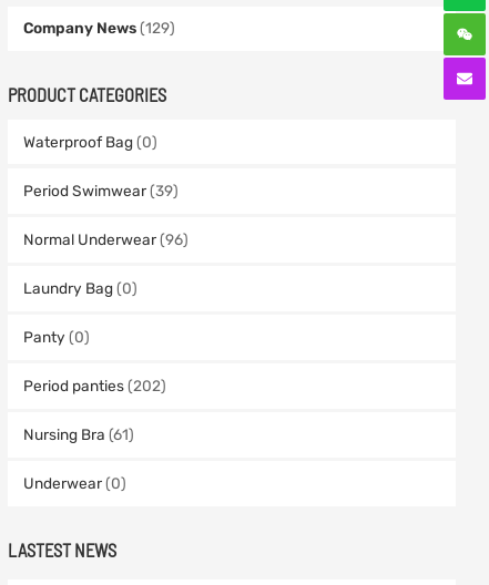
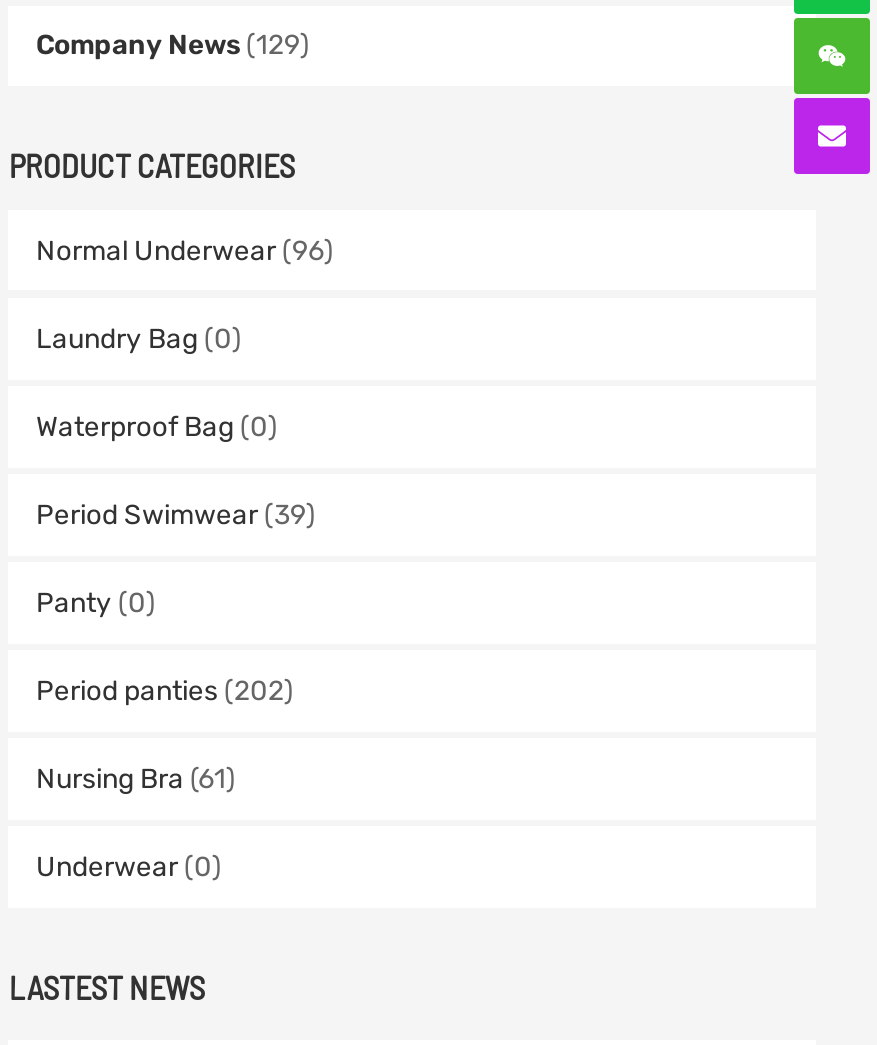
moved [23,133,179,199] -> [36,409,316,530]: Waterproof Bag (0) | Period Swimwear (39)
moved [23,230,189,297] -> [36,233,334,353]: Normal Underwear (96) | Laundry Bag (0)

